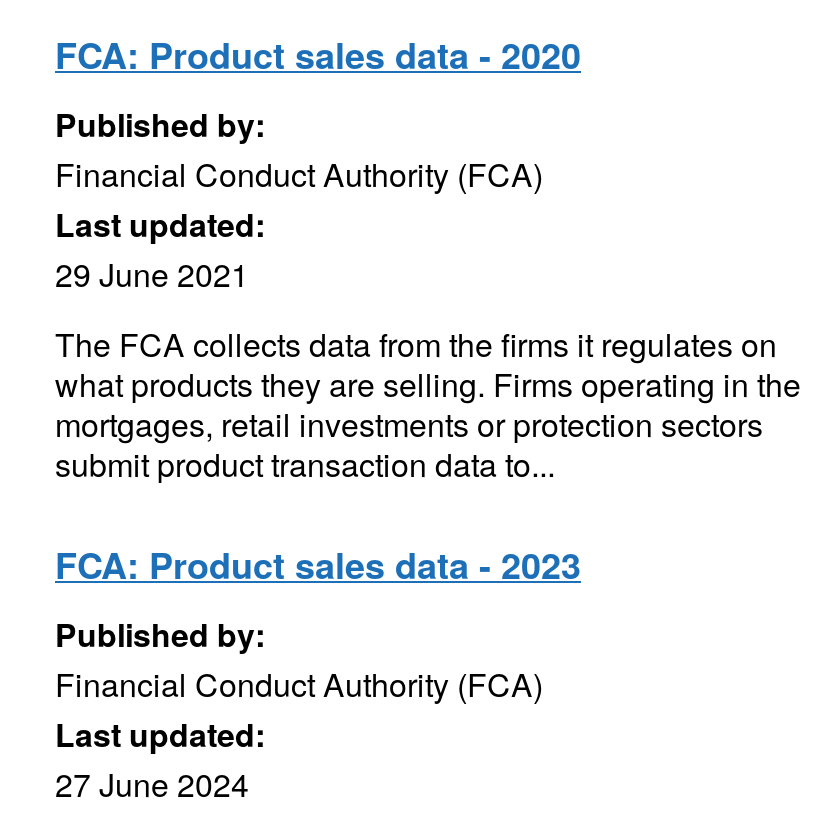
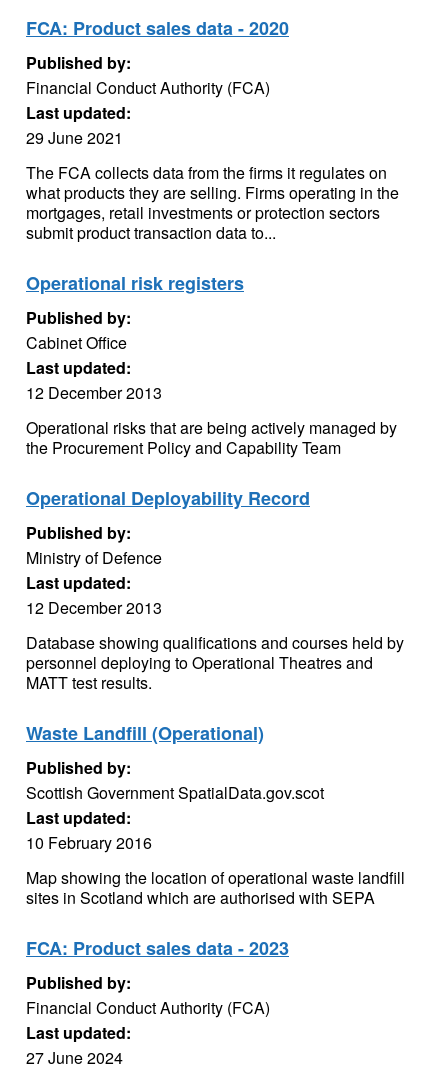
none -> [26,270,405,909] Operational risk registers | Published by: | Cabinet Office | Last updated: | 12 December 2013 | Operational risks that are being actively managed by | the Procurement Policy and Capability Team | Operational Deployability Record | Published by: | Ministry of Defence | Last updated: | 12 December 2013 | Database showing qualifications and courses held by | personnel deploying to Operational Theatres and | MATT test results. | Waste Landfill (Operational) | Published by: | Scottish Government SpatialData.gov.scot | Last updated: | 10 February 2016 | Map showing the location of operational waste landfill | sites in Scotland which are authorised with SEPA

